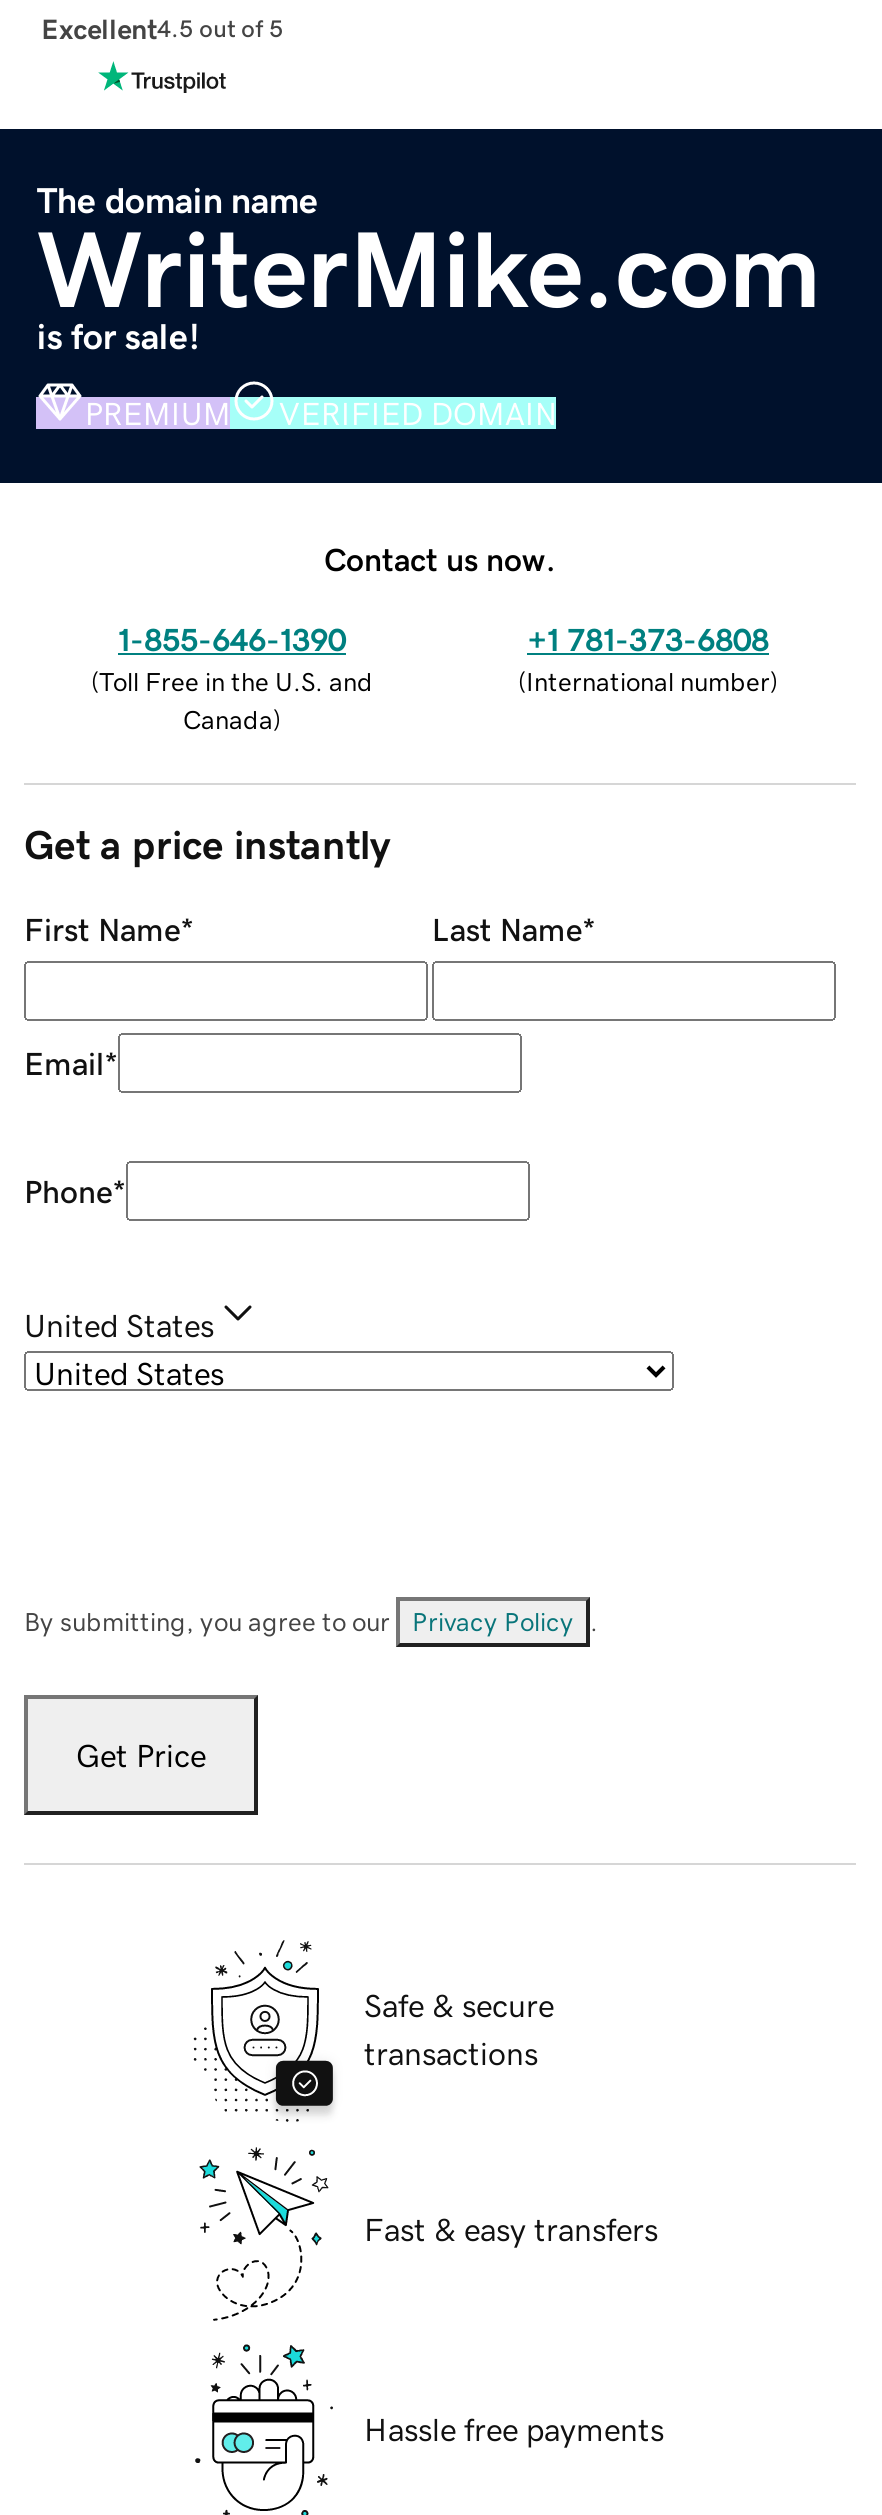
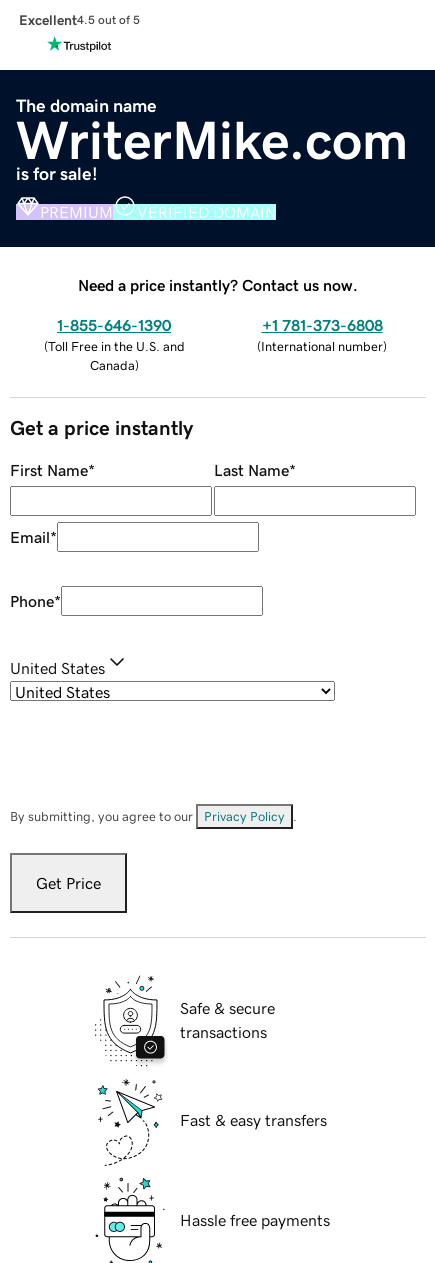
[324,542,556,574] Contact us now. -> [78,277,358,293] Need a price instantly? Contact us now.

